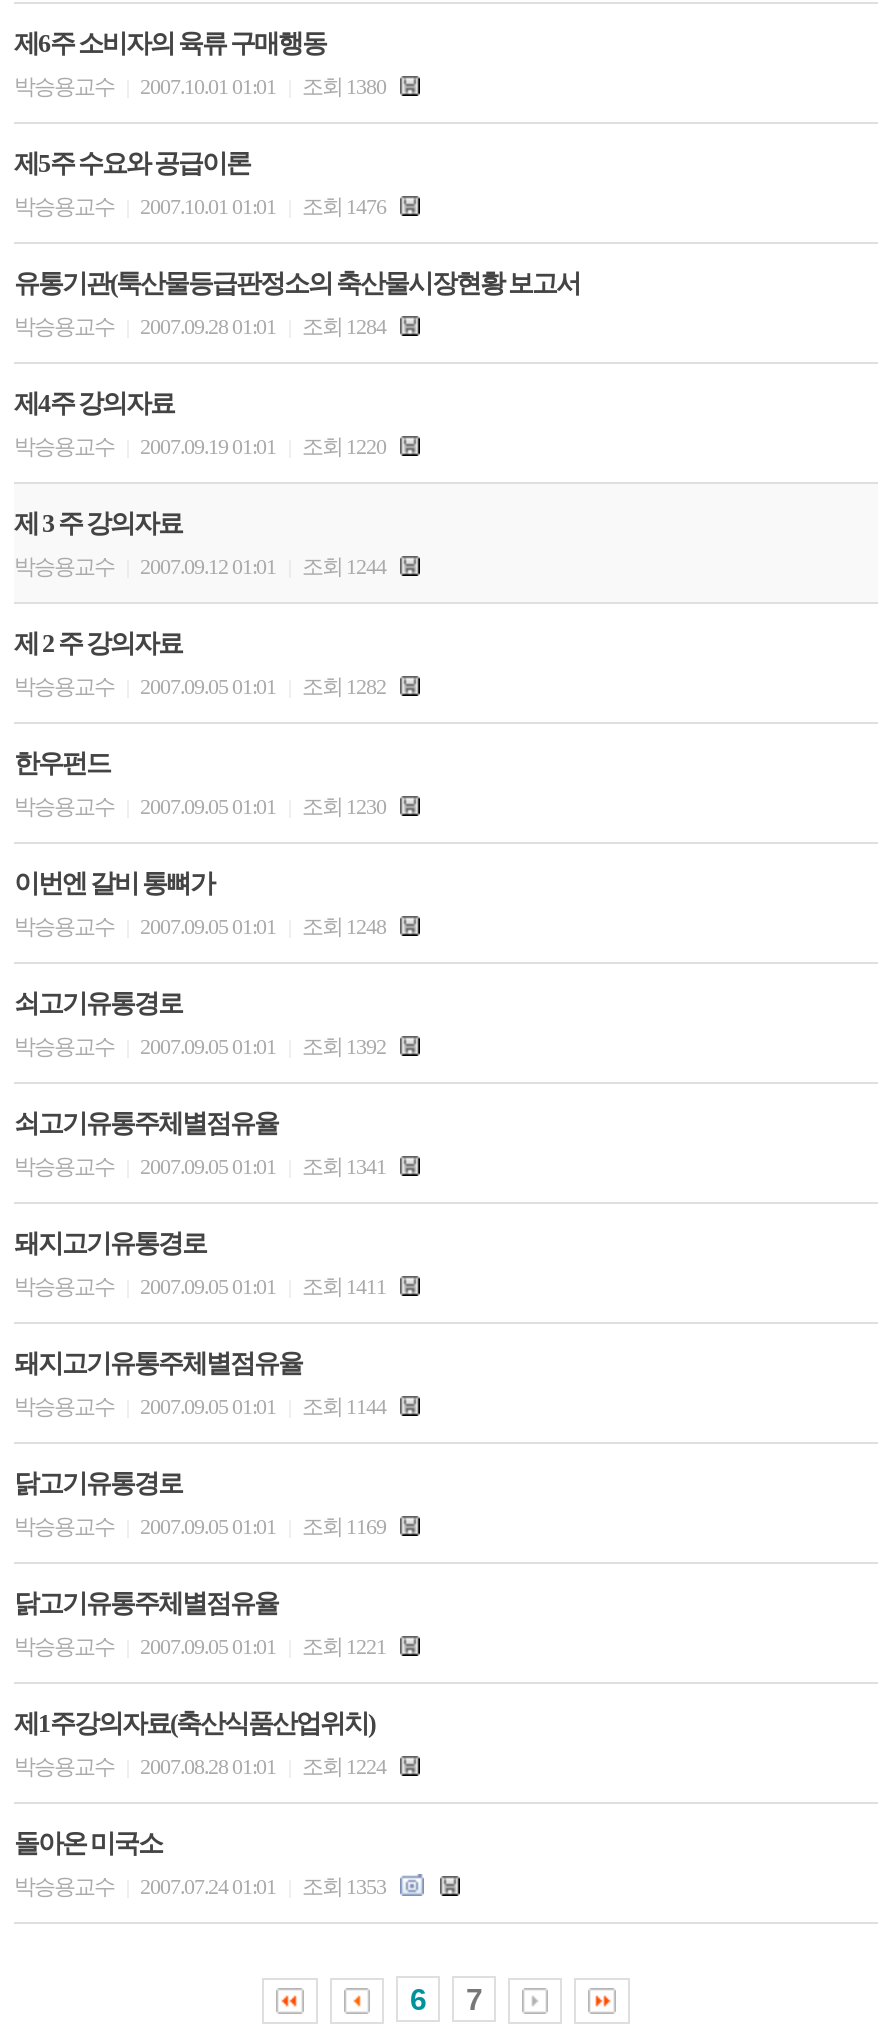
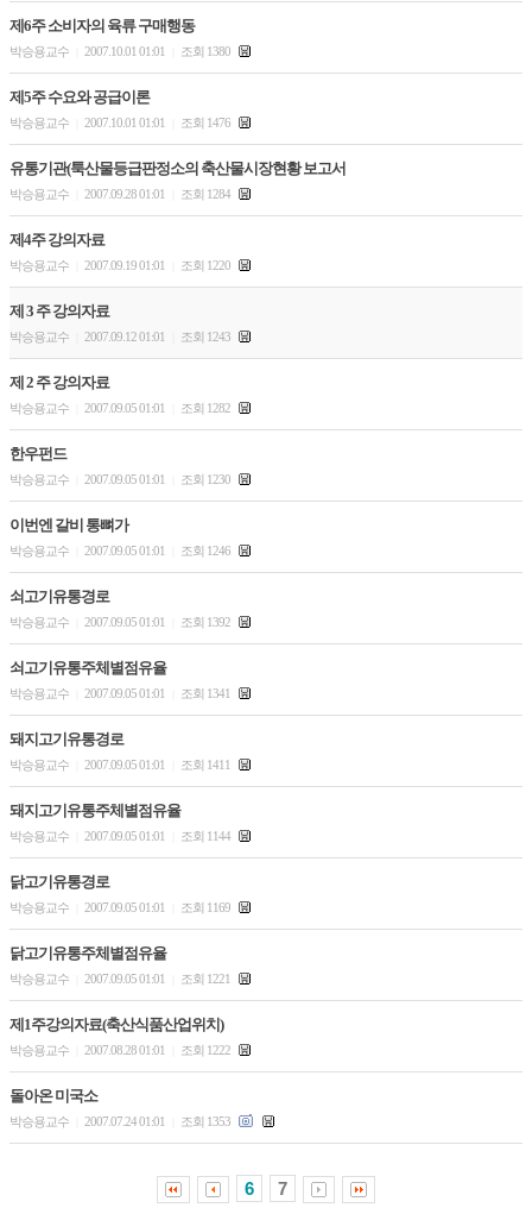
[14,554,390,578] 박승용교수 2007.09.12 01:01 조회 1244 -> [9,329,233,344] 박승용교수 2007.09.12 01:01 조회 1243
[14,914,390,938] 박승용교수 2007.09.05 01:01 조회 1248 -> [9,543,233,558] 박승용교수 2007.09.05 01:01 조회 1246
[14,1754,390,1778] 박승용교수 2007.08.28 01:01 조회 1224 -> [9,1043,233,1057] 박승용교수 2007.08.28 01:01 조회 1222

